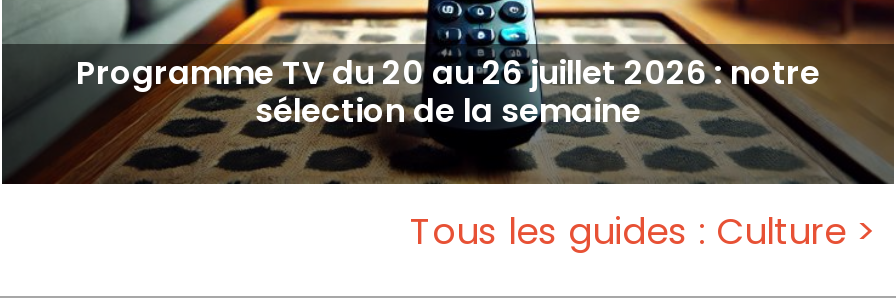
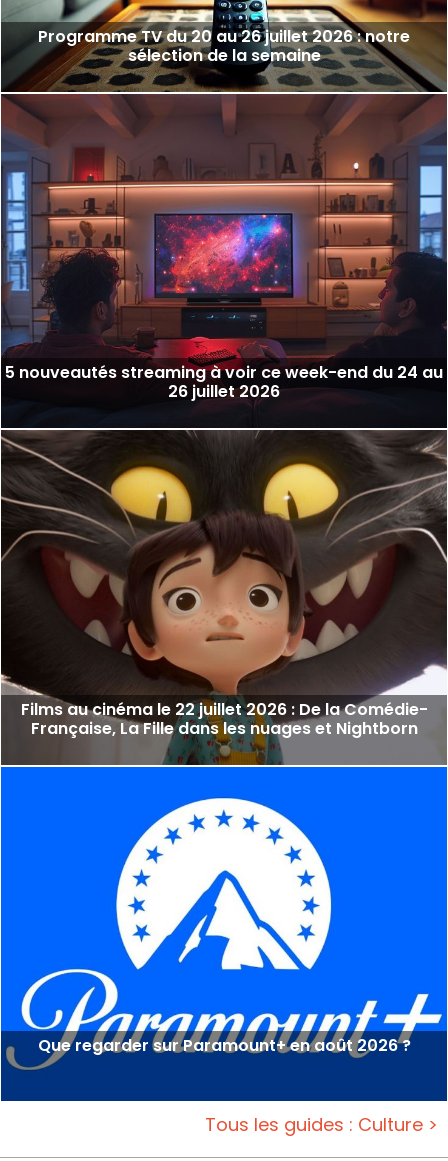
none -> [3,94,445,403] [image] | 5 nouveautés streaming à voir ce week-end du 24 au | 26 juillet 2026
none -> [3,392,445,1102] [image] | Films au cinéma le 22 juillet 2026 : De la Comédie- | Française, La Fille dans les nuages et Nightborn
none -> [37,1034,410,1057] Que regarder sur Paramount+ en août 2026 ?

